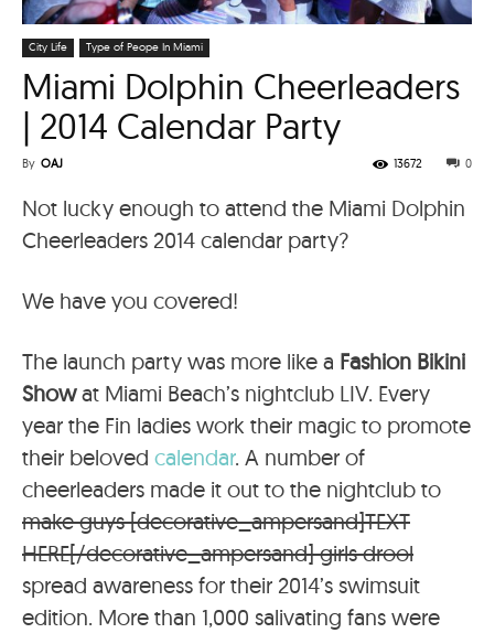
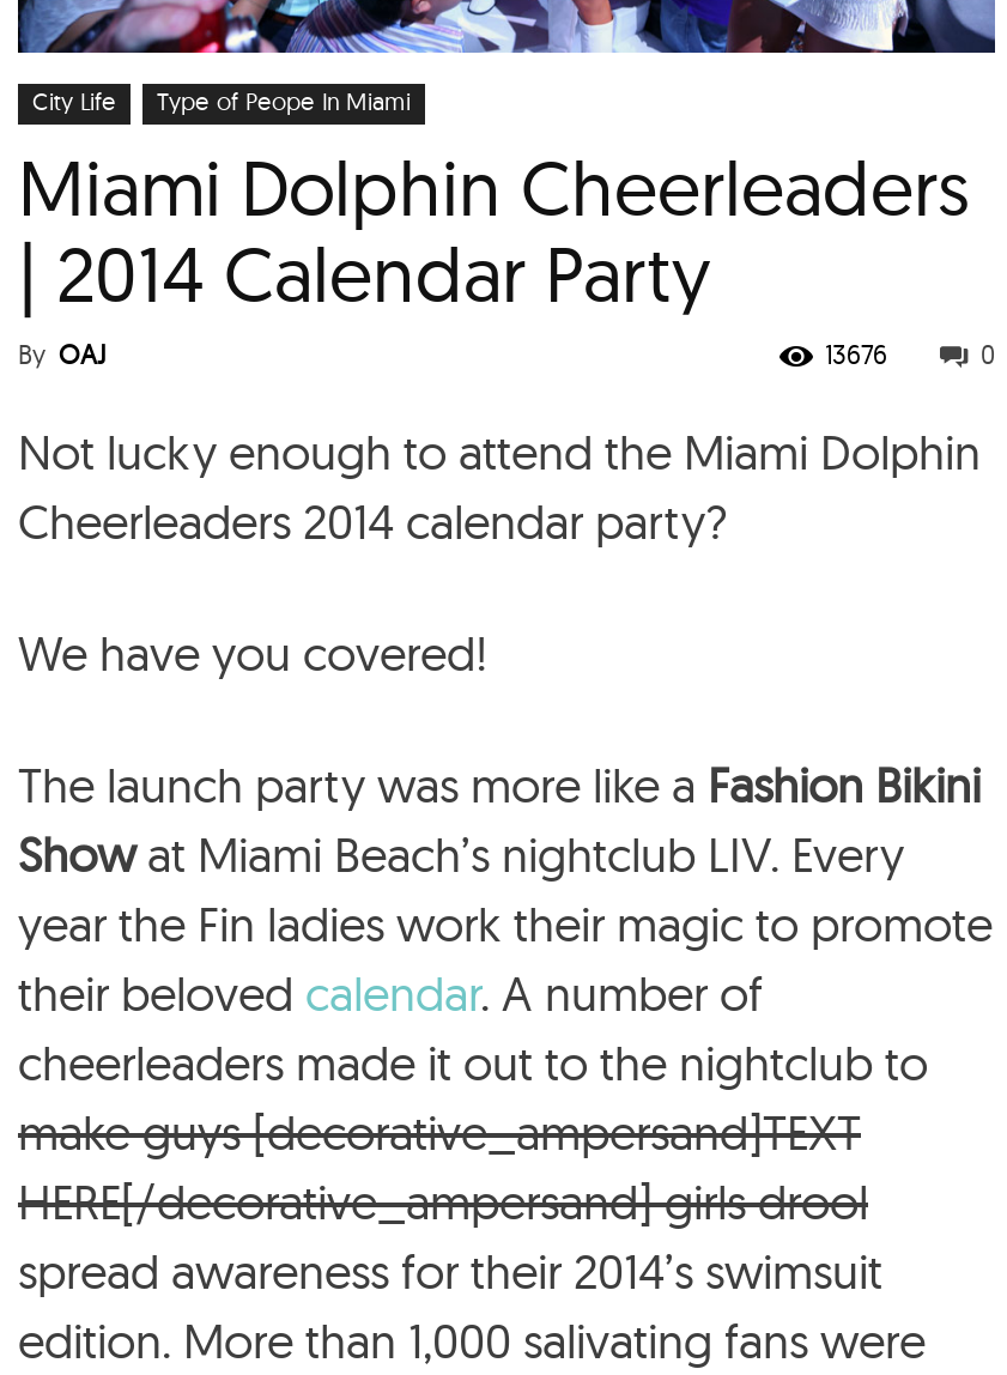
[394,155,422,170] 13672 -> [825,337,887,370] 13676

